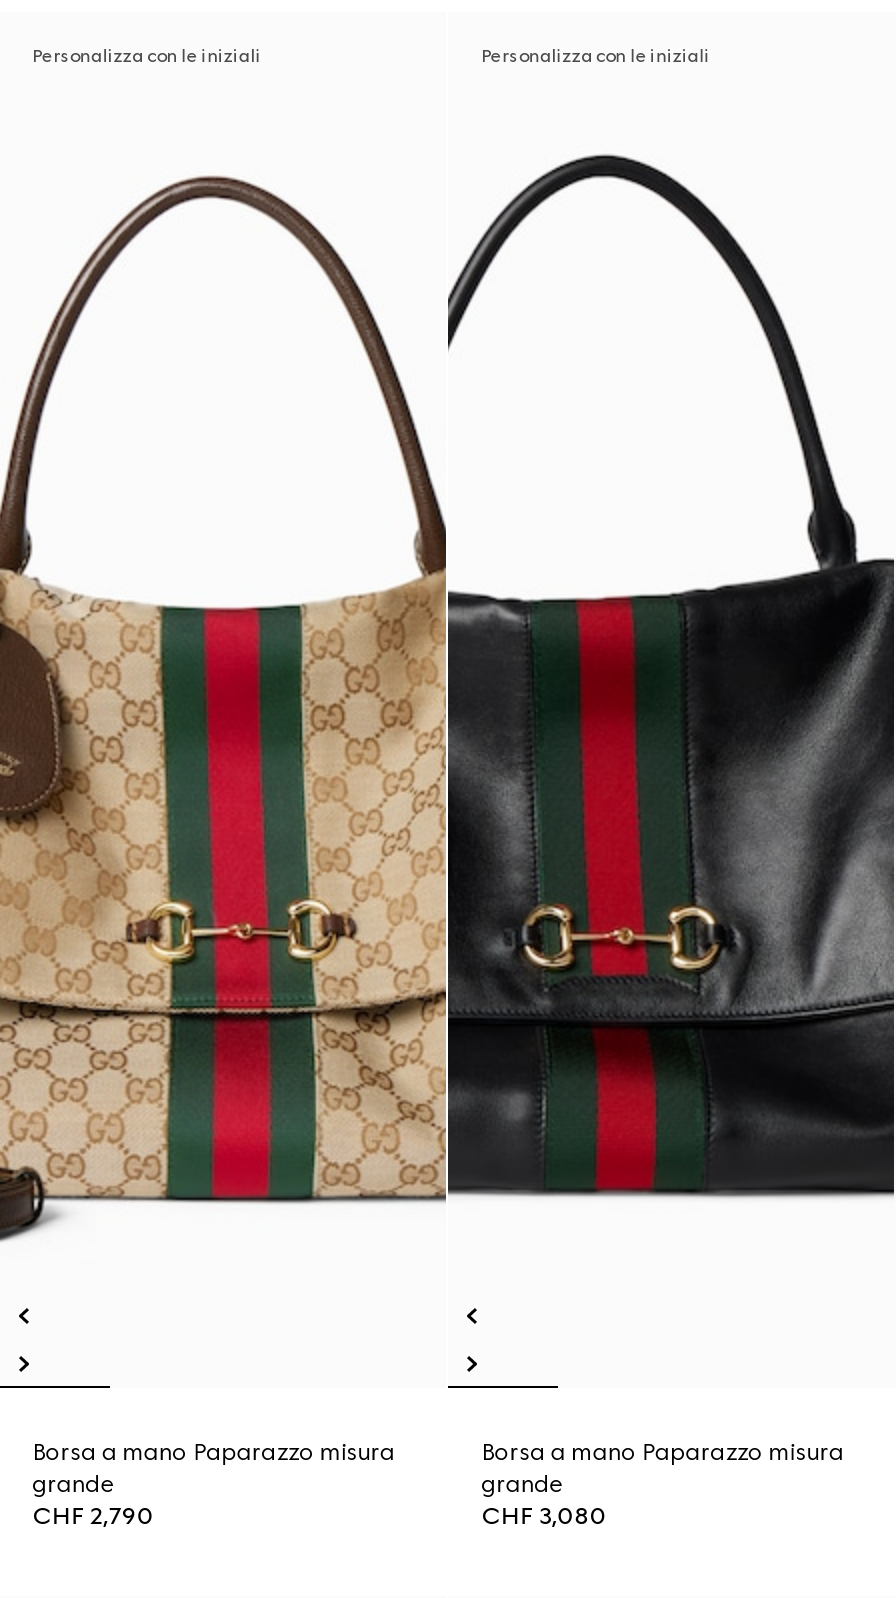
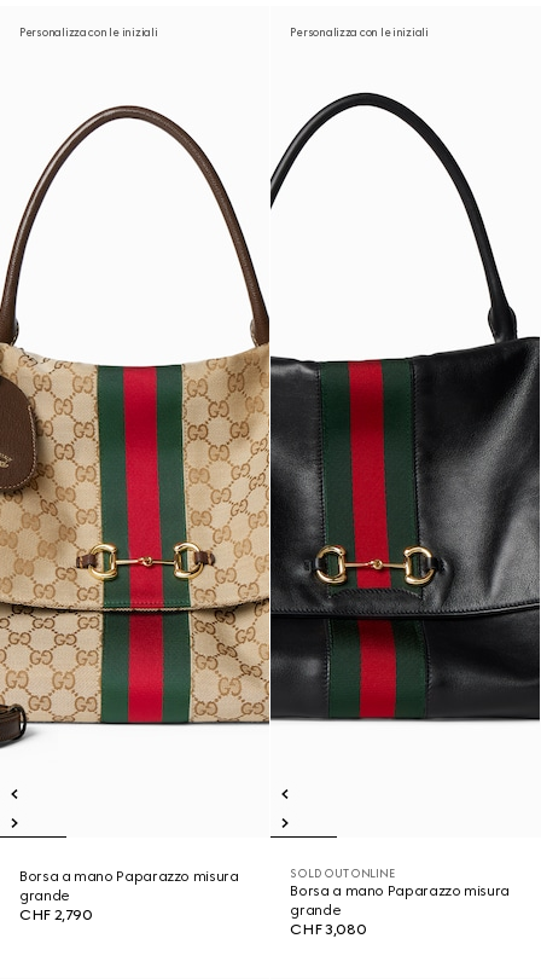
none -> [290,867,394,880] SOLD OUT ONLINE

